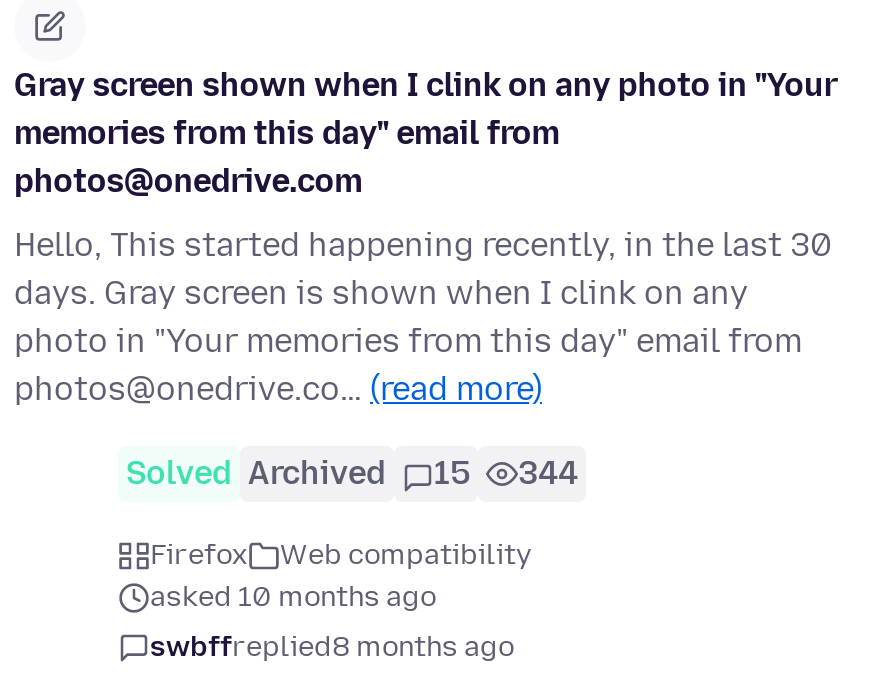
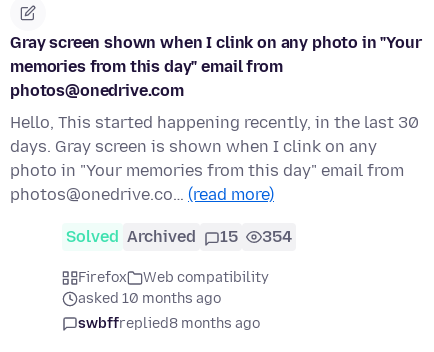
[126,455,578,493] Solved Archived 15 344 -> [66,227,292,246] Solved Archived 15 354

